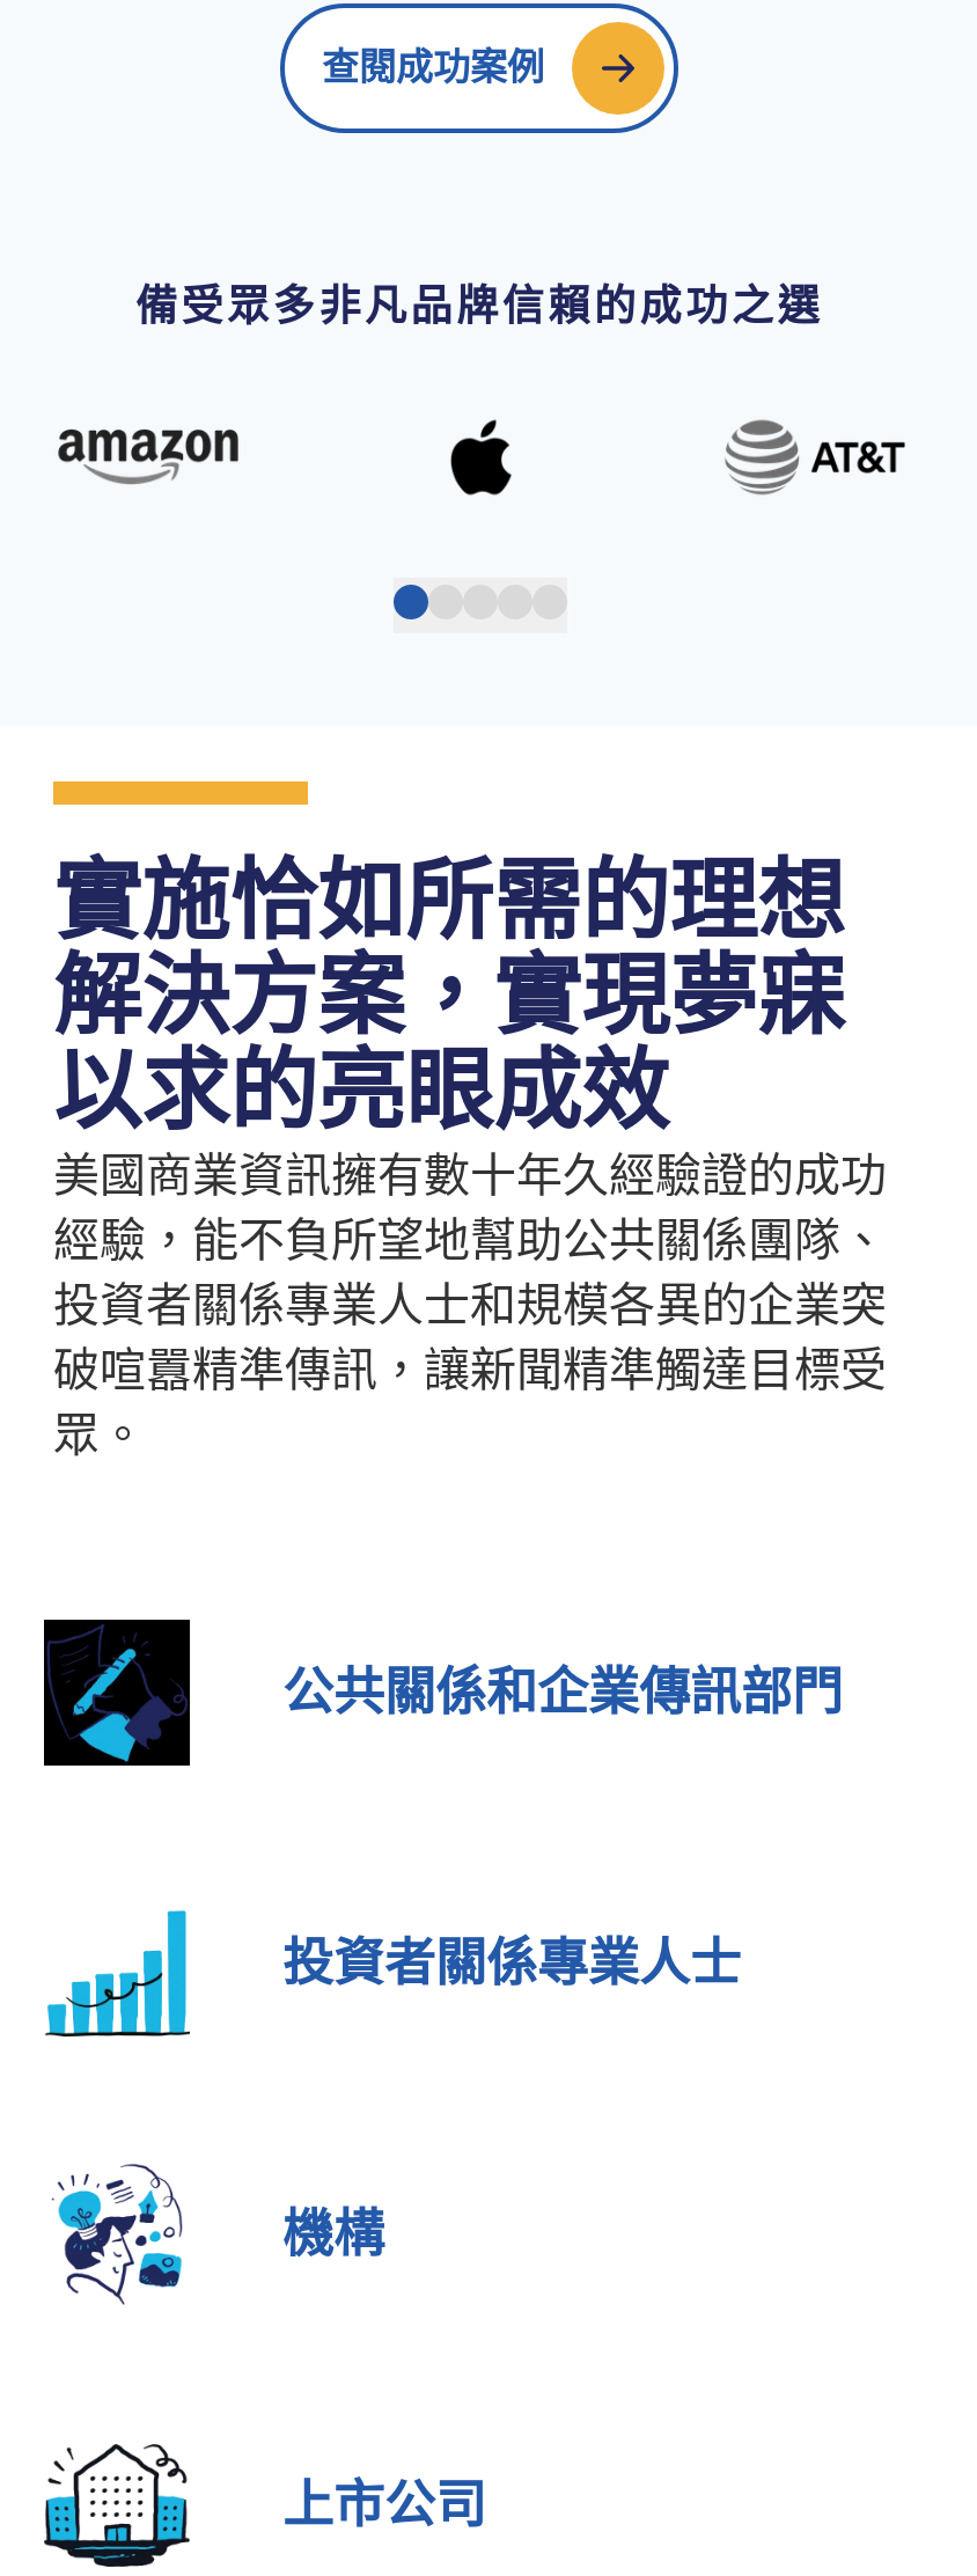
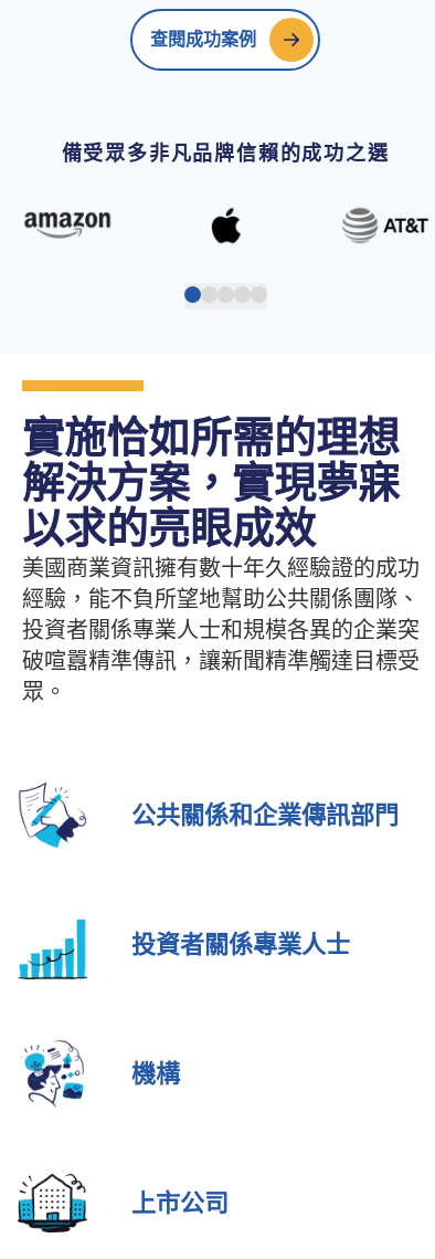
[42,1617,192,1768] [image] -> [18,780,87,850] [image]

